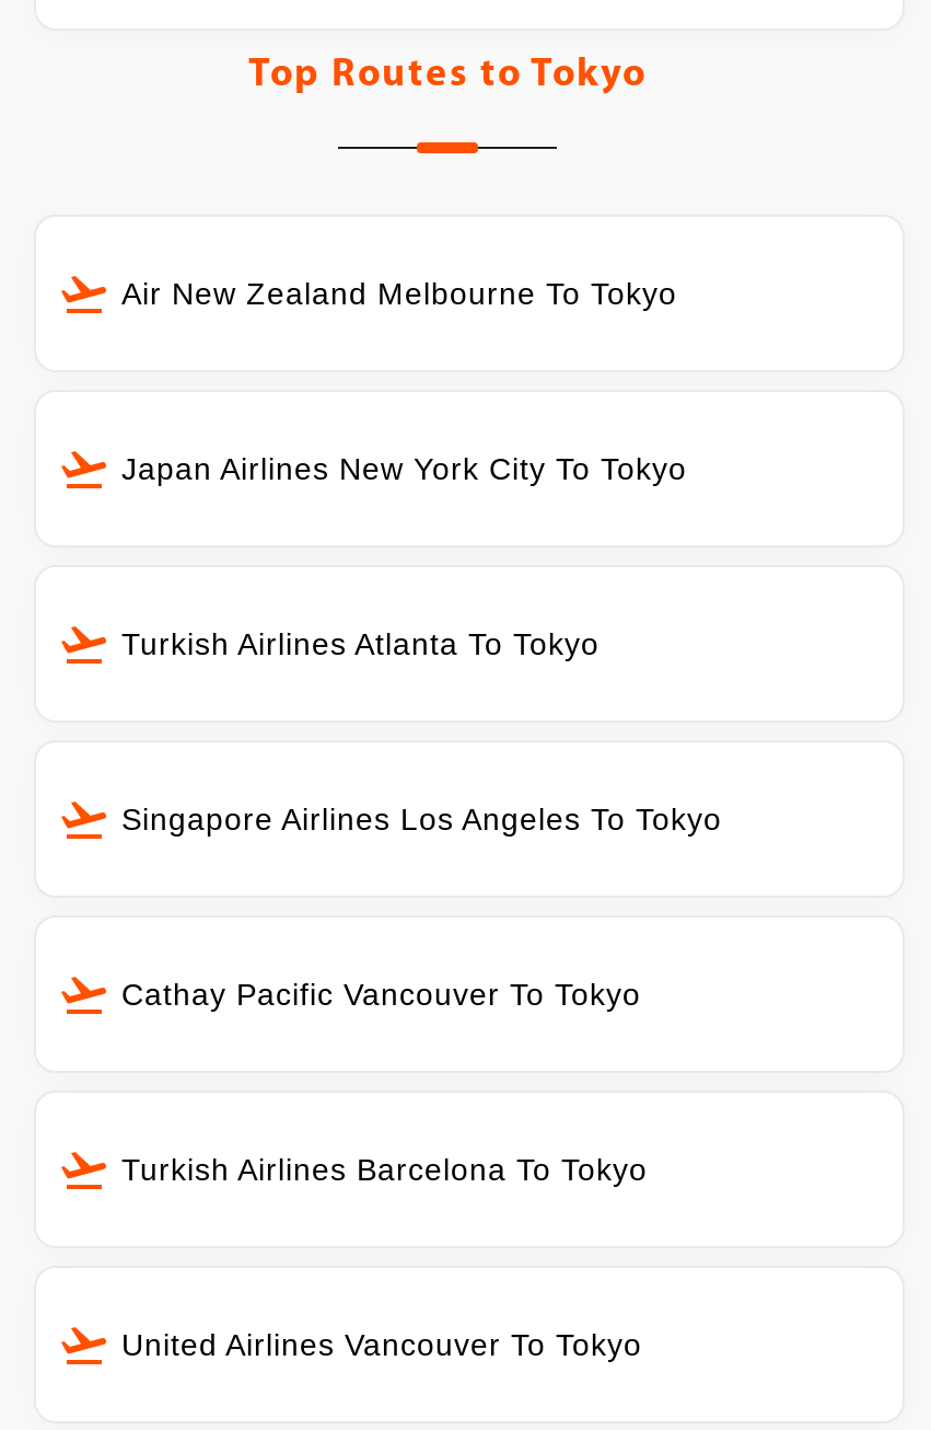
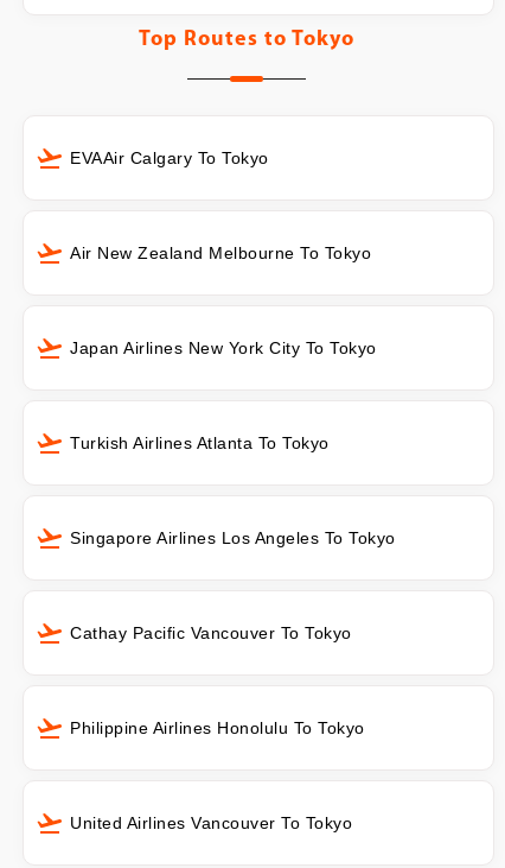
none -> [70,149,269,168] EVAAir Calgary To Tokyo
[121,1151,648,1186] Turkish Airlines Barcelona To Tokyo -> [70,718,365,737] Philippine Airlines Honolulu To Tokyo

